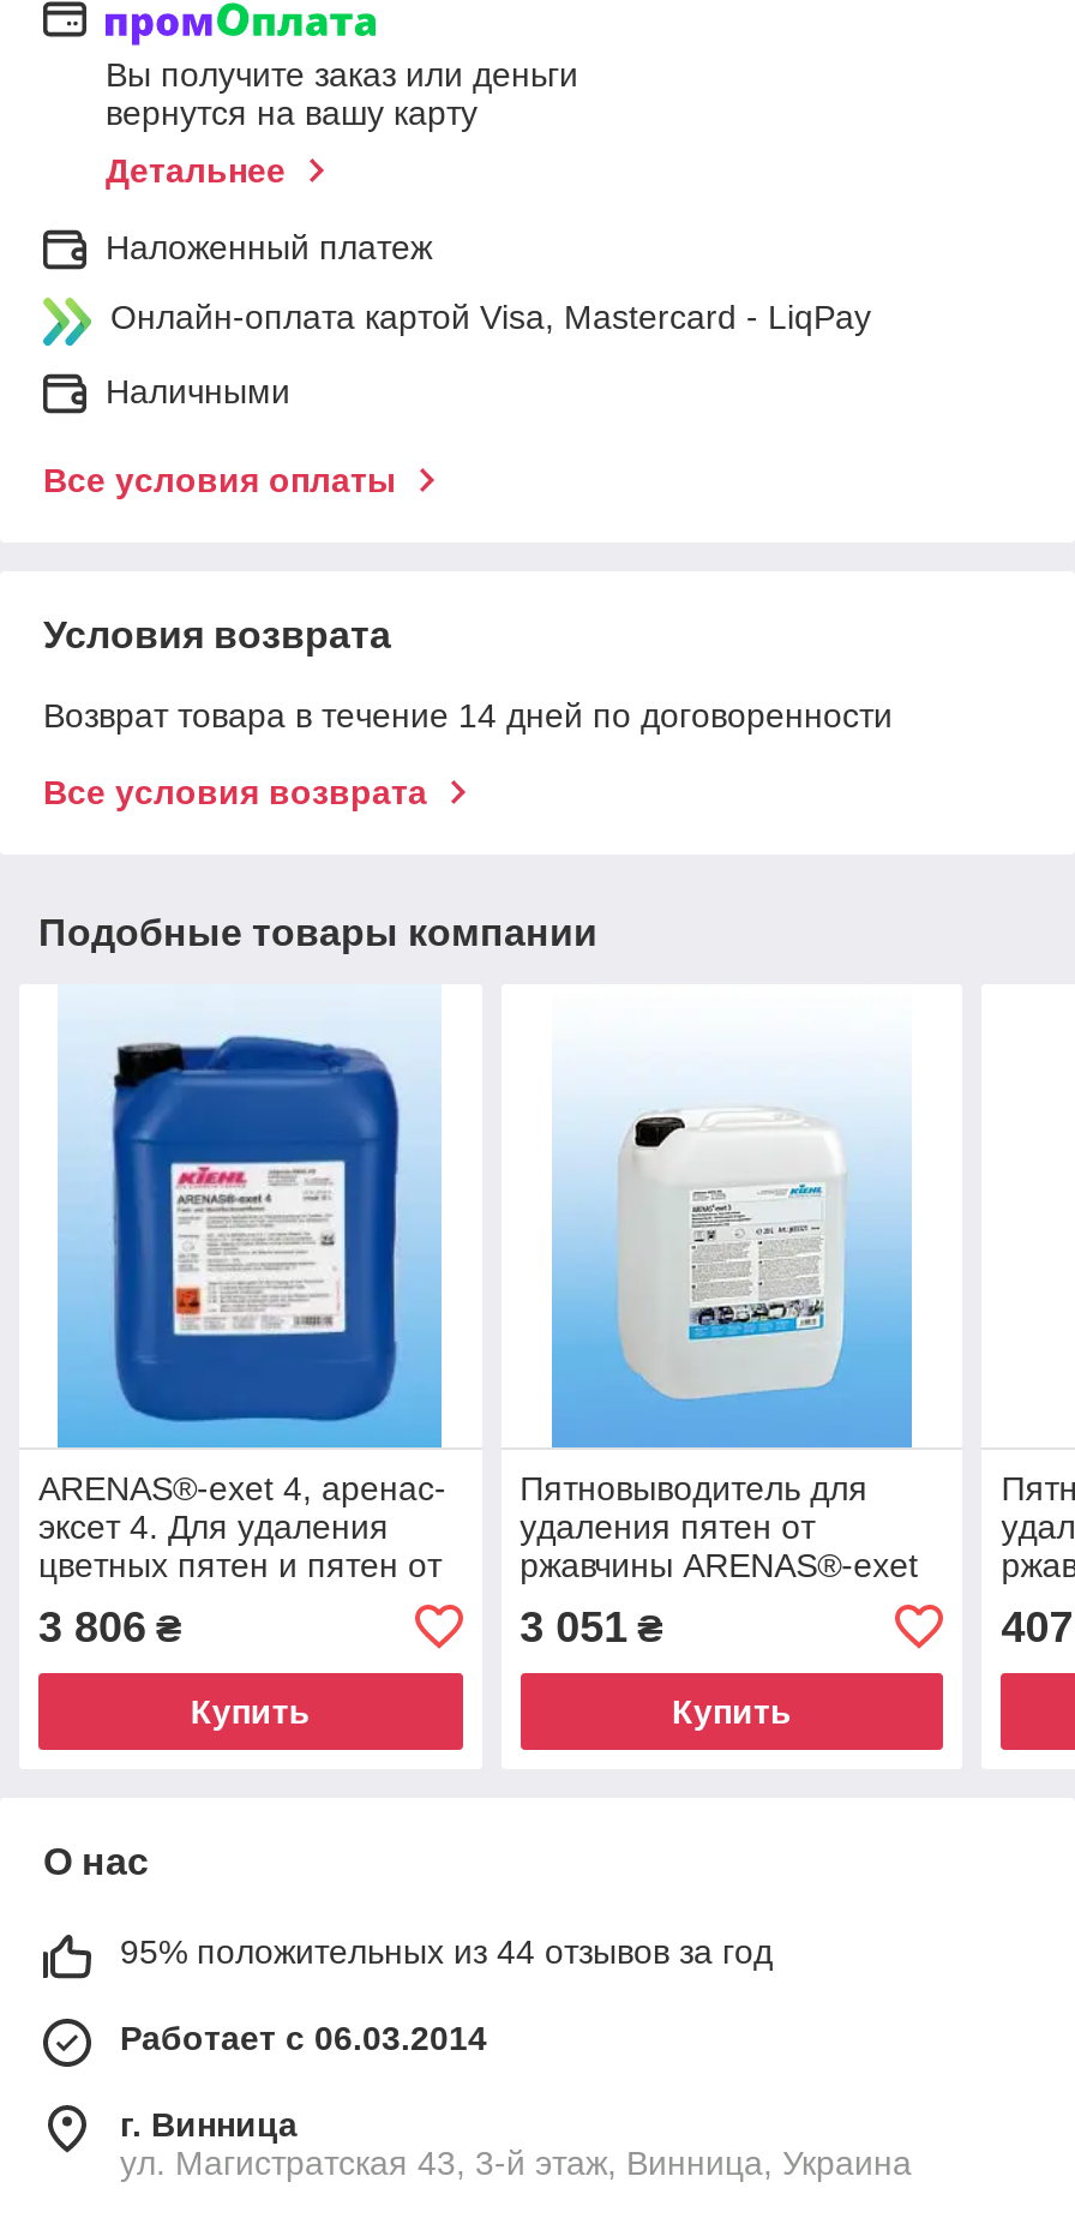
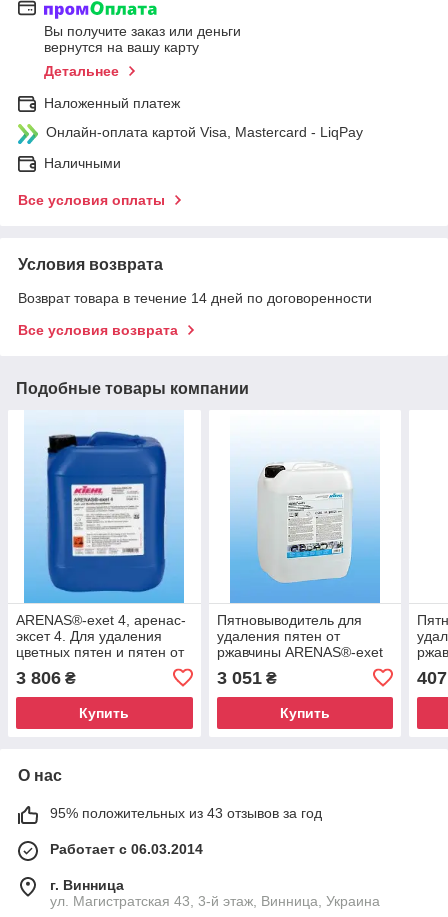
[120,1932,773,1970] 95% положительных из 44 отзывов за год -> [50,805,322,821] 95% положительных из 43 отзывов за год

